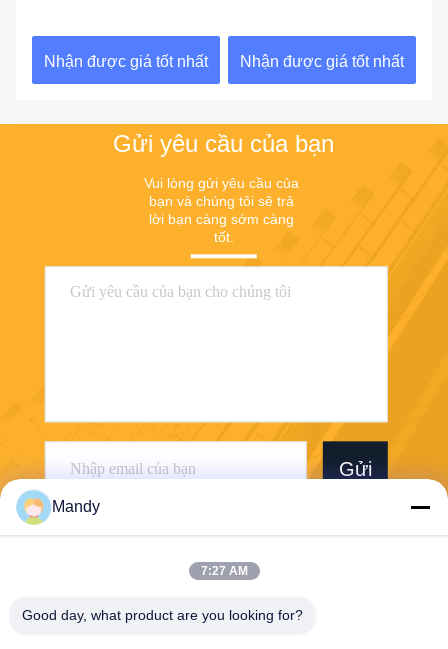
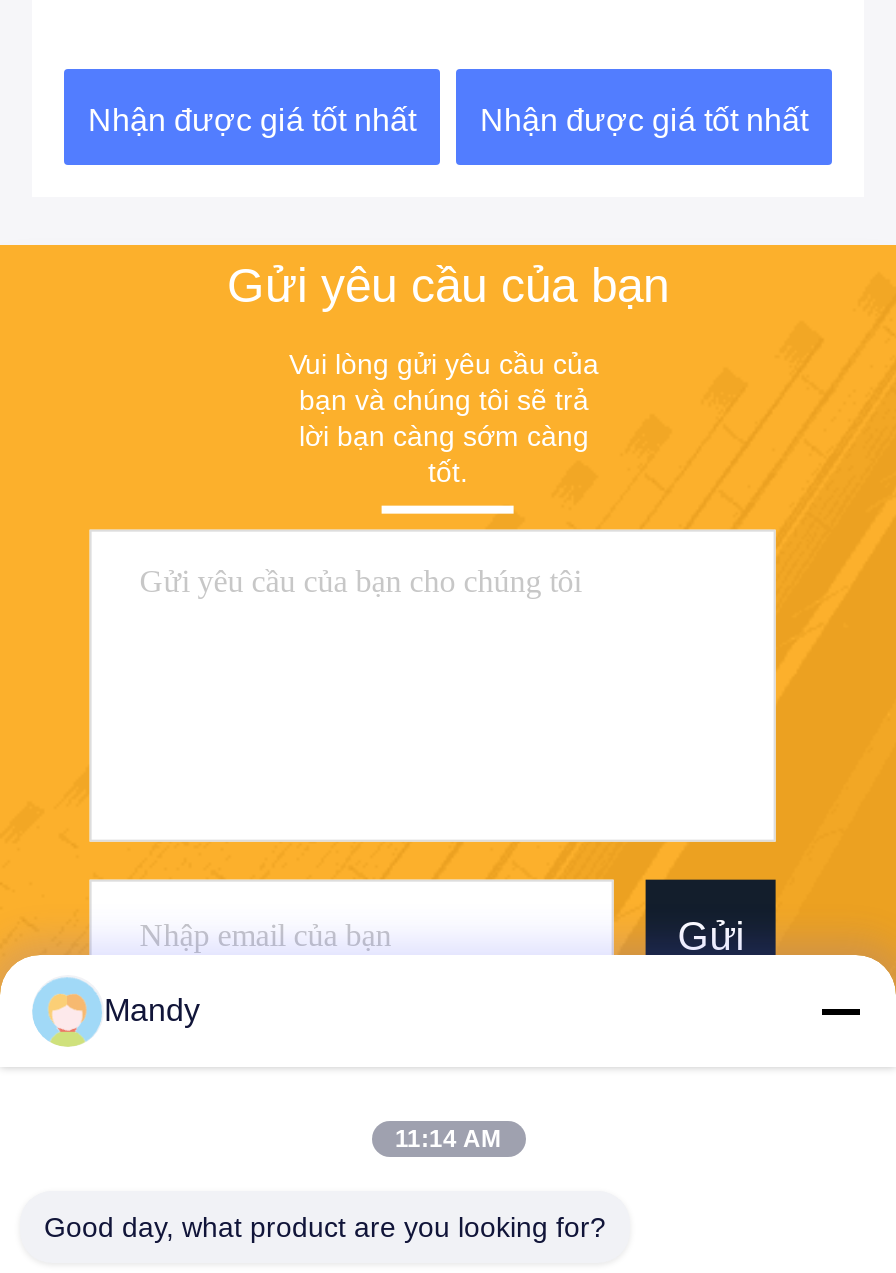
[200,564,247,578] 7:27 AM -> [395,1125,501,1153] 11:14 AM

